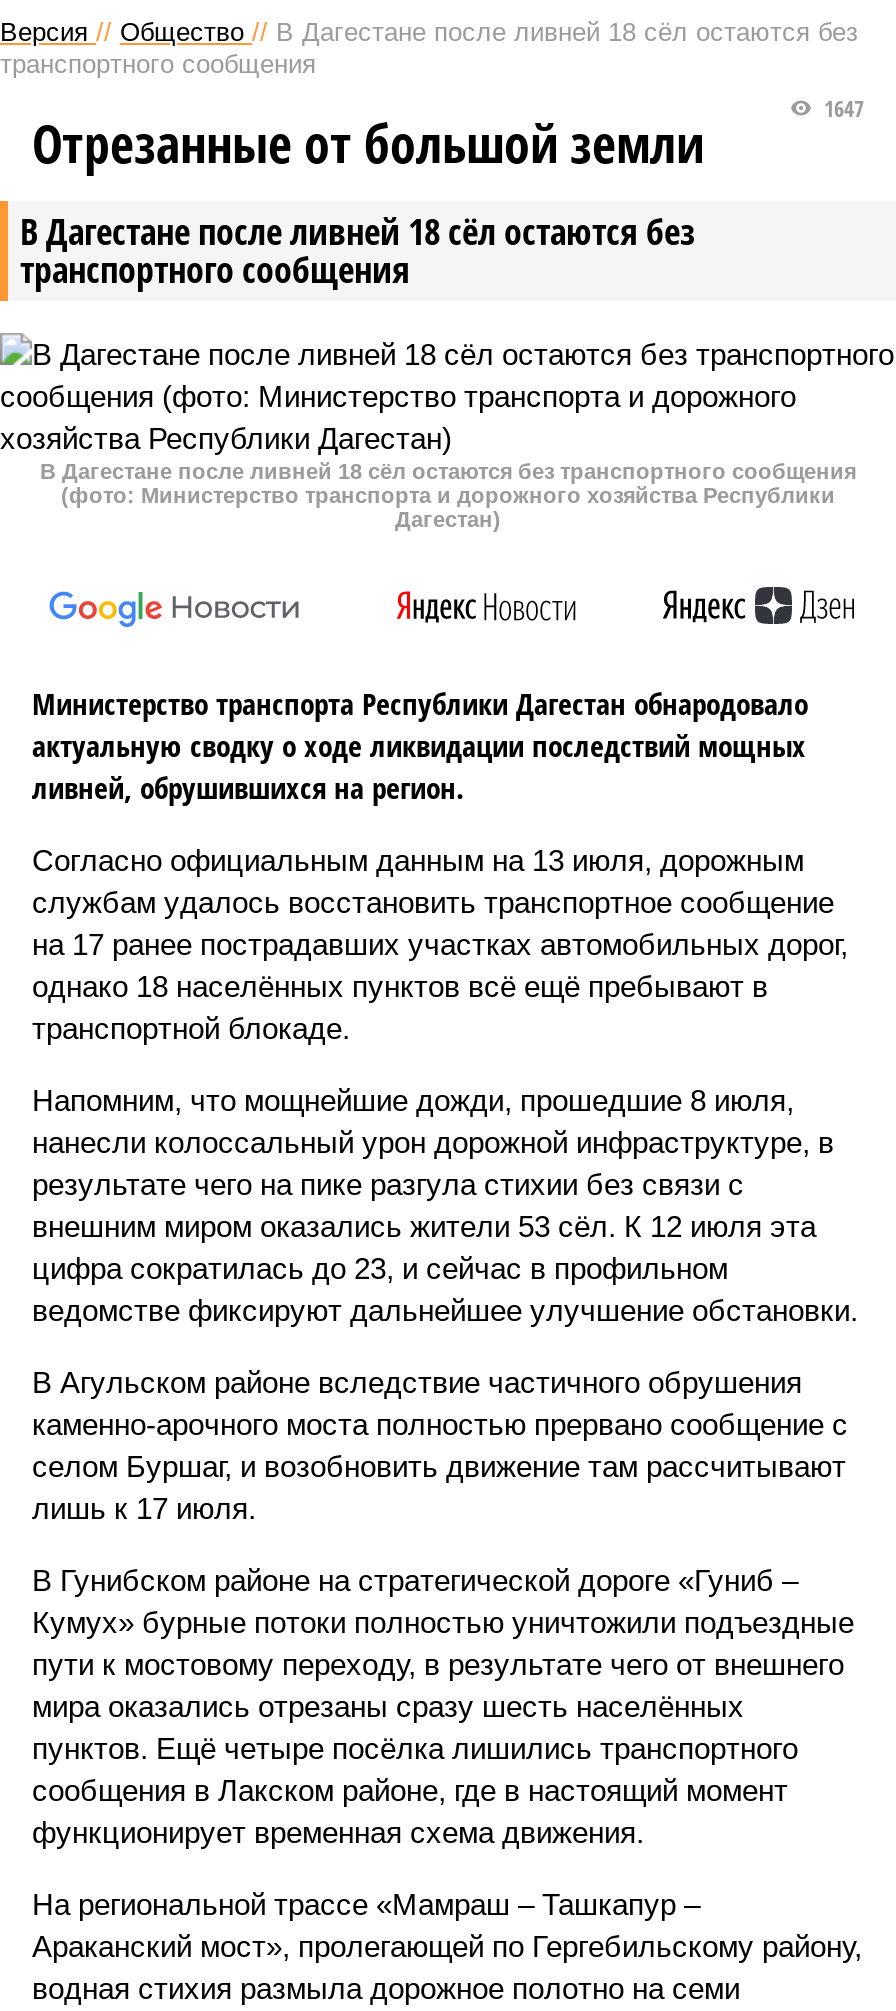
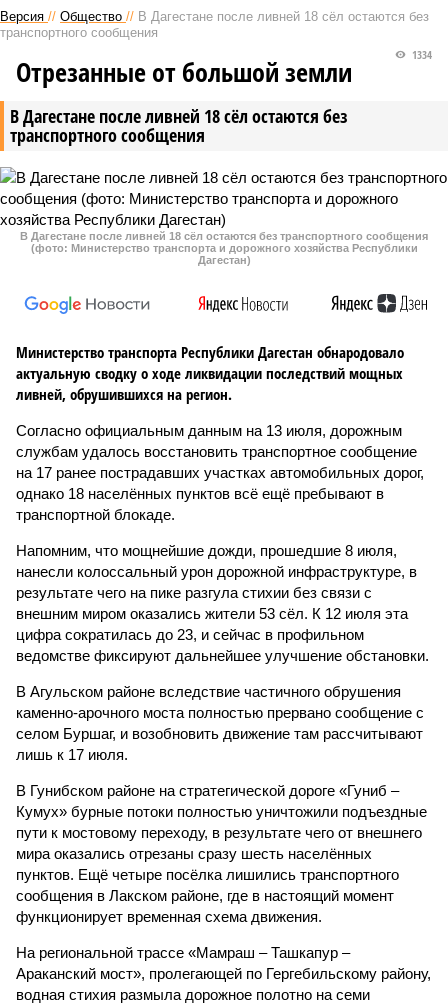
[818,93,864,123] 1647 -> [409,47,432,62] 1334

